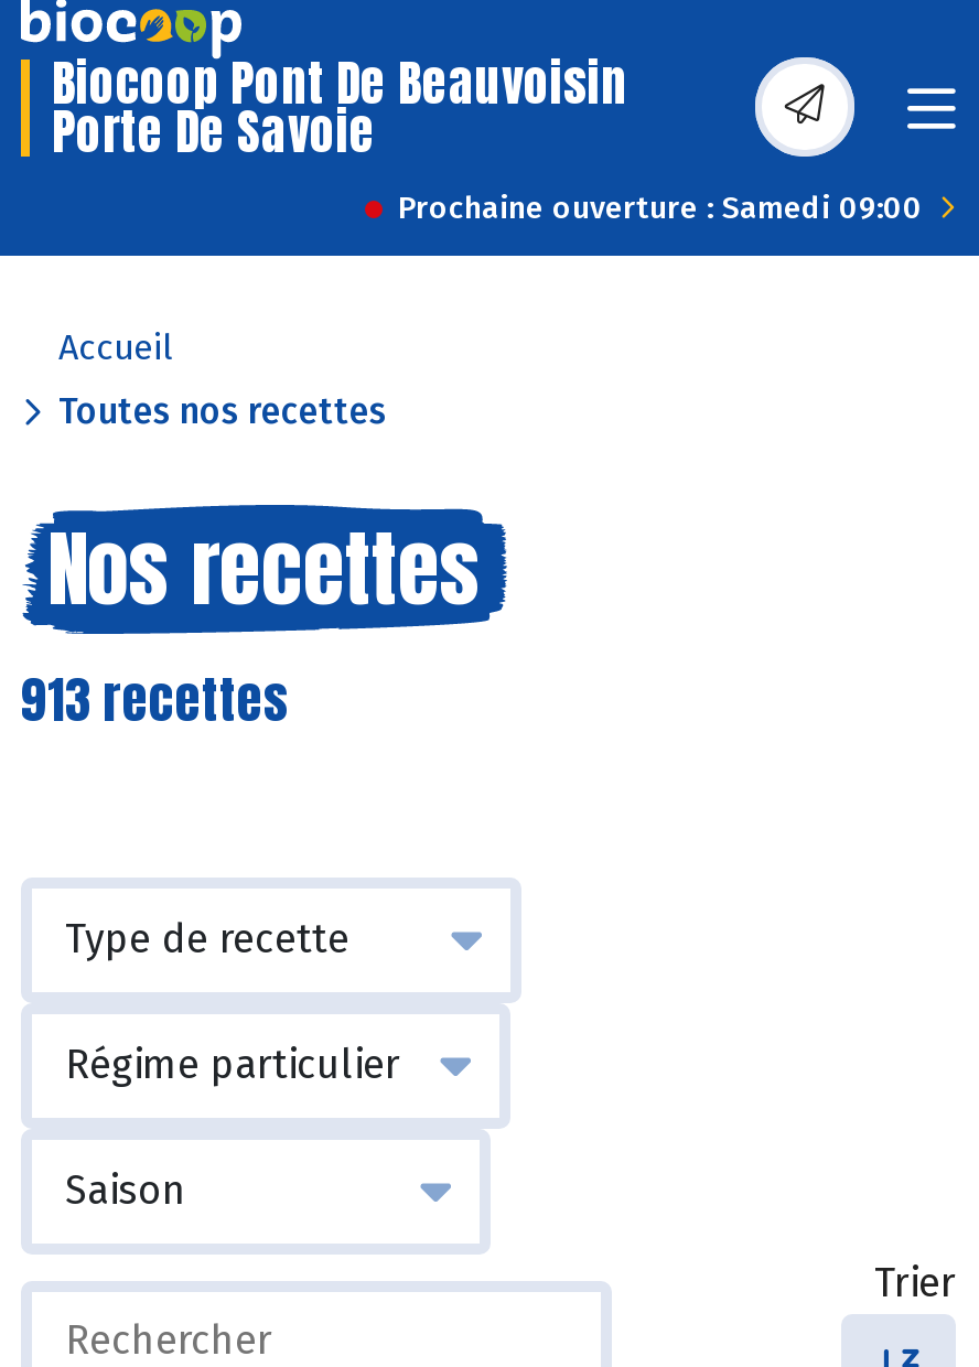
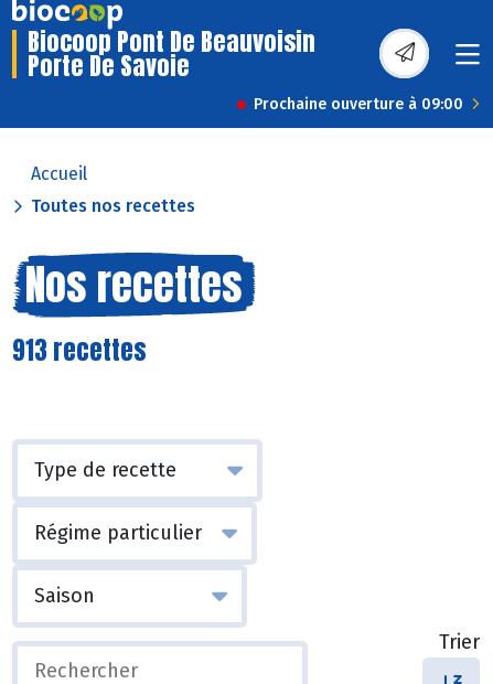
[398,190,923,227] Prochaine ouverture : Samedi 09:00 -> [254,95,463,114] Prochaine ouverture à 09:00

